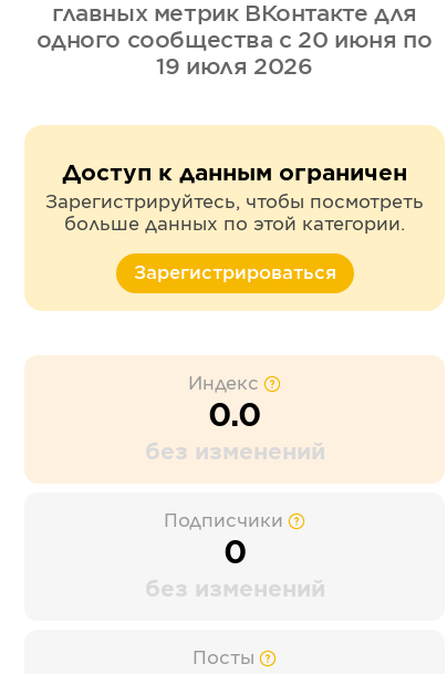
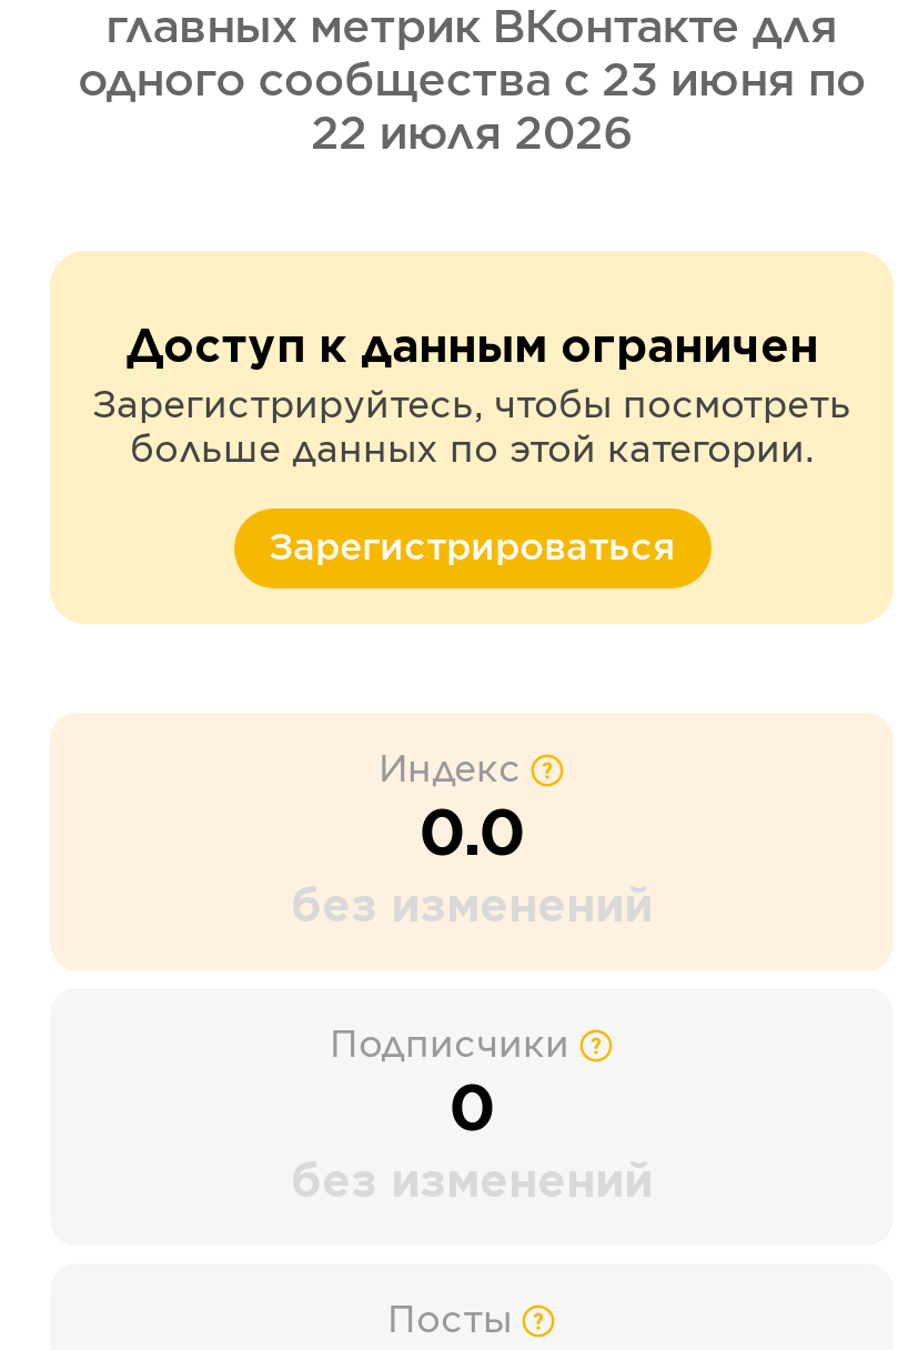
[37,30,432,52] одного сообщества с 20 июня по -> [78,60,866,104] одного сообщества с 23 июня по
[156,56,313,79] 19 июля 2026 -> [311,113,633,158] 22 июля 2026

